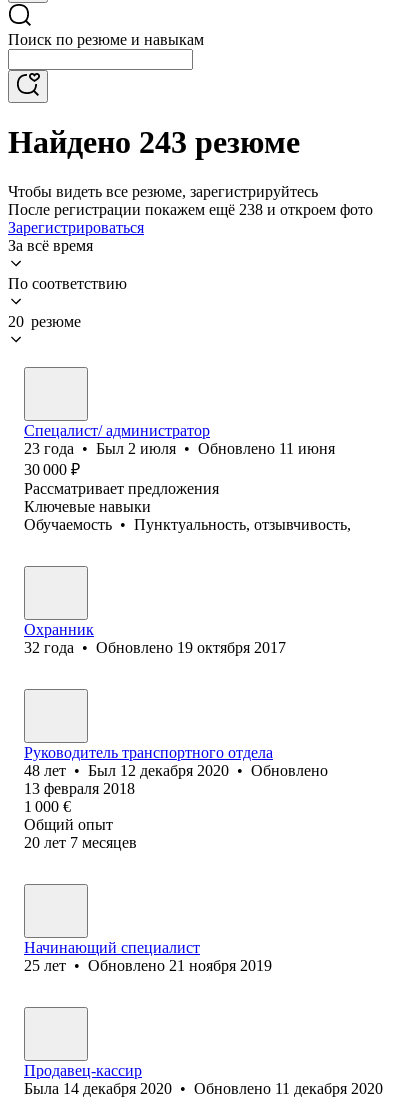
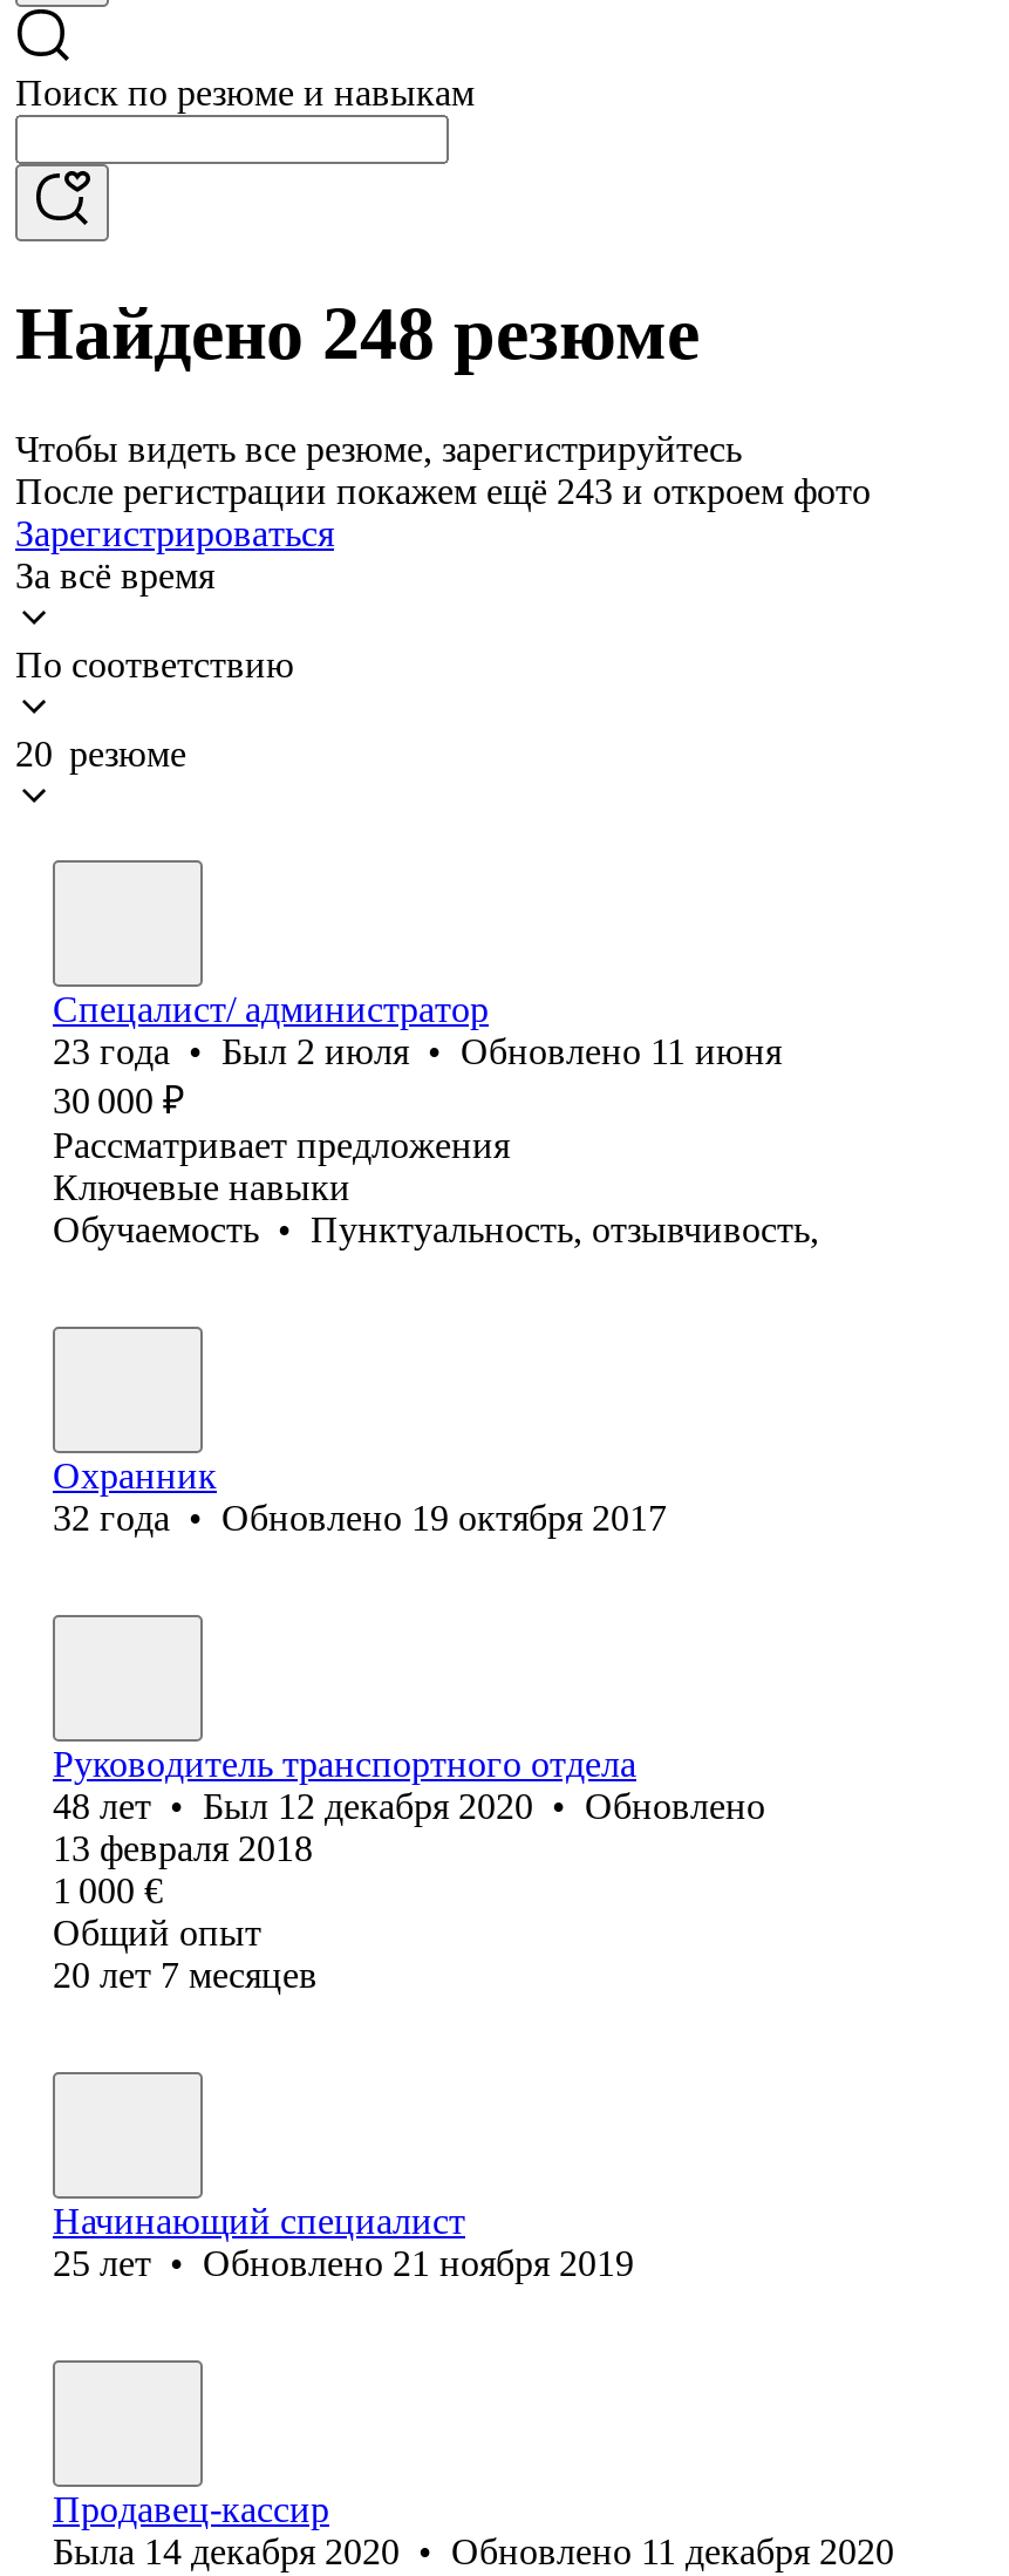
[8,124,300,160] Найдено 243 резюме -> [15,292,700,376] Найдено 248 резюме
[8,201,373,218] После регистрации покажем ещё 238 и откроем фото -> [15,471,871,511] После регистрации покажем ещё 243 и откроем фото

